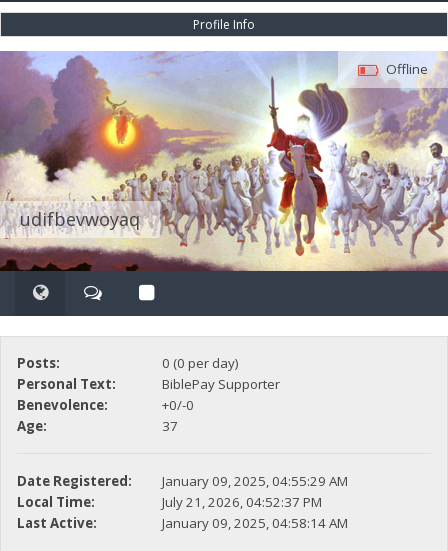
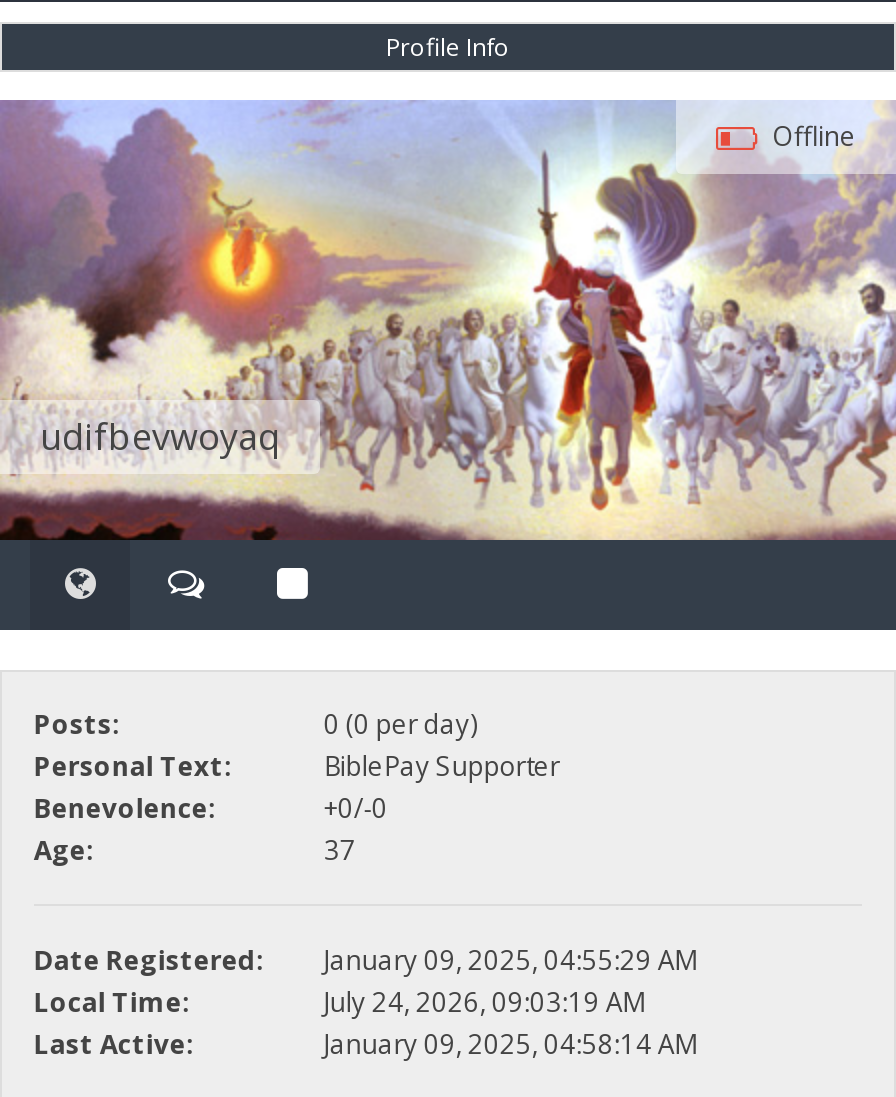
[162,493,322,511] July 21, 2026, 04:52:37 PM -> [324,984,644,1020] July 24, 2026, 09:03:19 AM

